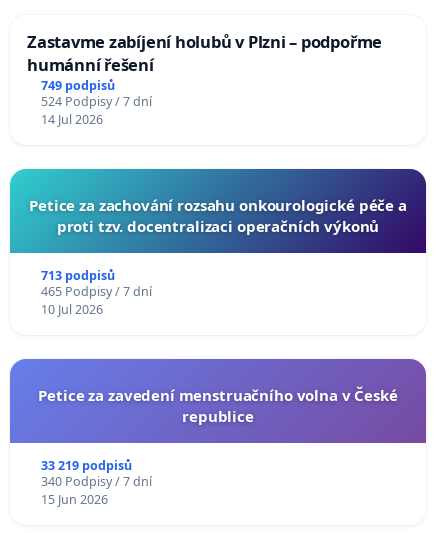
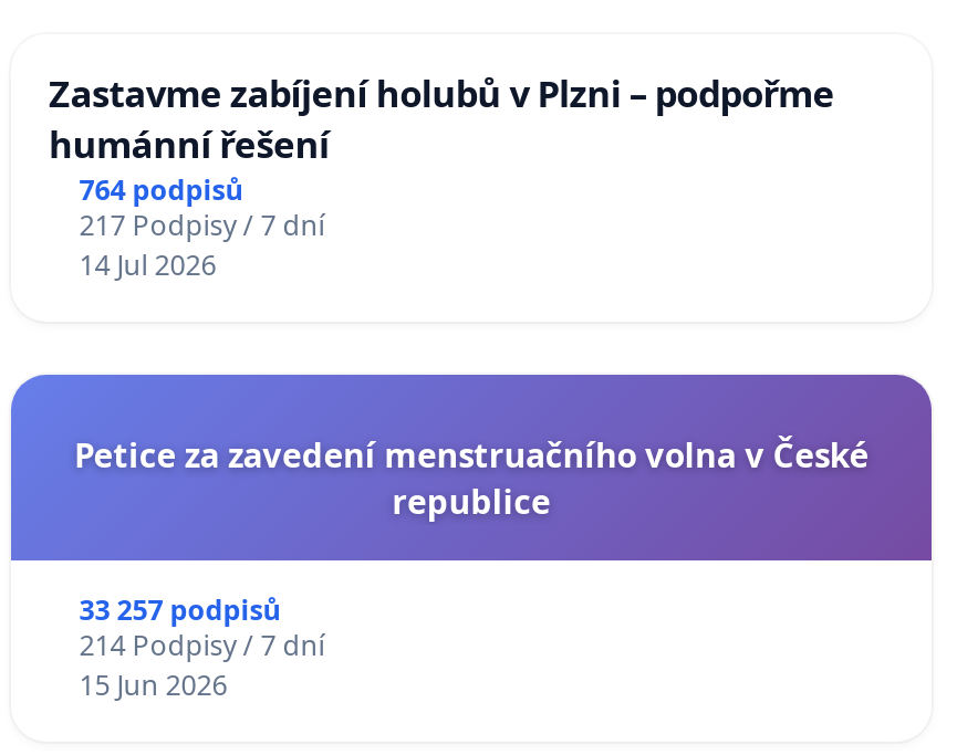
[41,77,115,94] 749 podpisů -> [79,172,243,209] 764 podpisů
[41,93,152,110] 524 Podpisy / 7 dní -> [79,207,325,245] 217 Podpisy / 7 dní
[10,168,425,318] [image] | Petice za zachování rozsahu onkourologické péče a | proti tzv. docentralizaci operačních výkonů | 713 podpisů | 465 Podpisy / 7 dní | 10 Jul 2026 -> none
[41,457,132,474] 33 219 podpisů -> [79,592,281,629] 33 257 podpisů
[41,473,152,490] 340 Podpisy / 7 dní -> [79,627,325,665] 214 Podpisy / 7 dní

